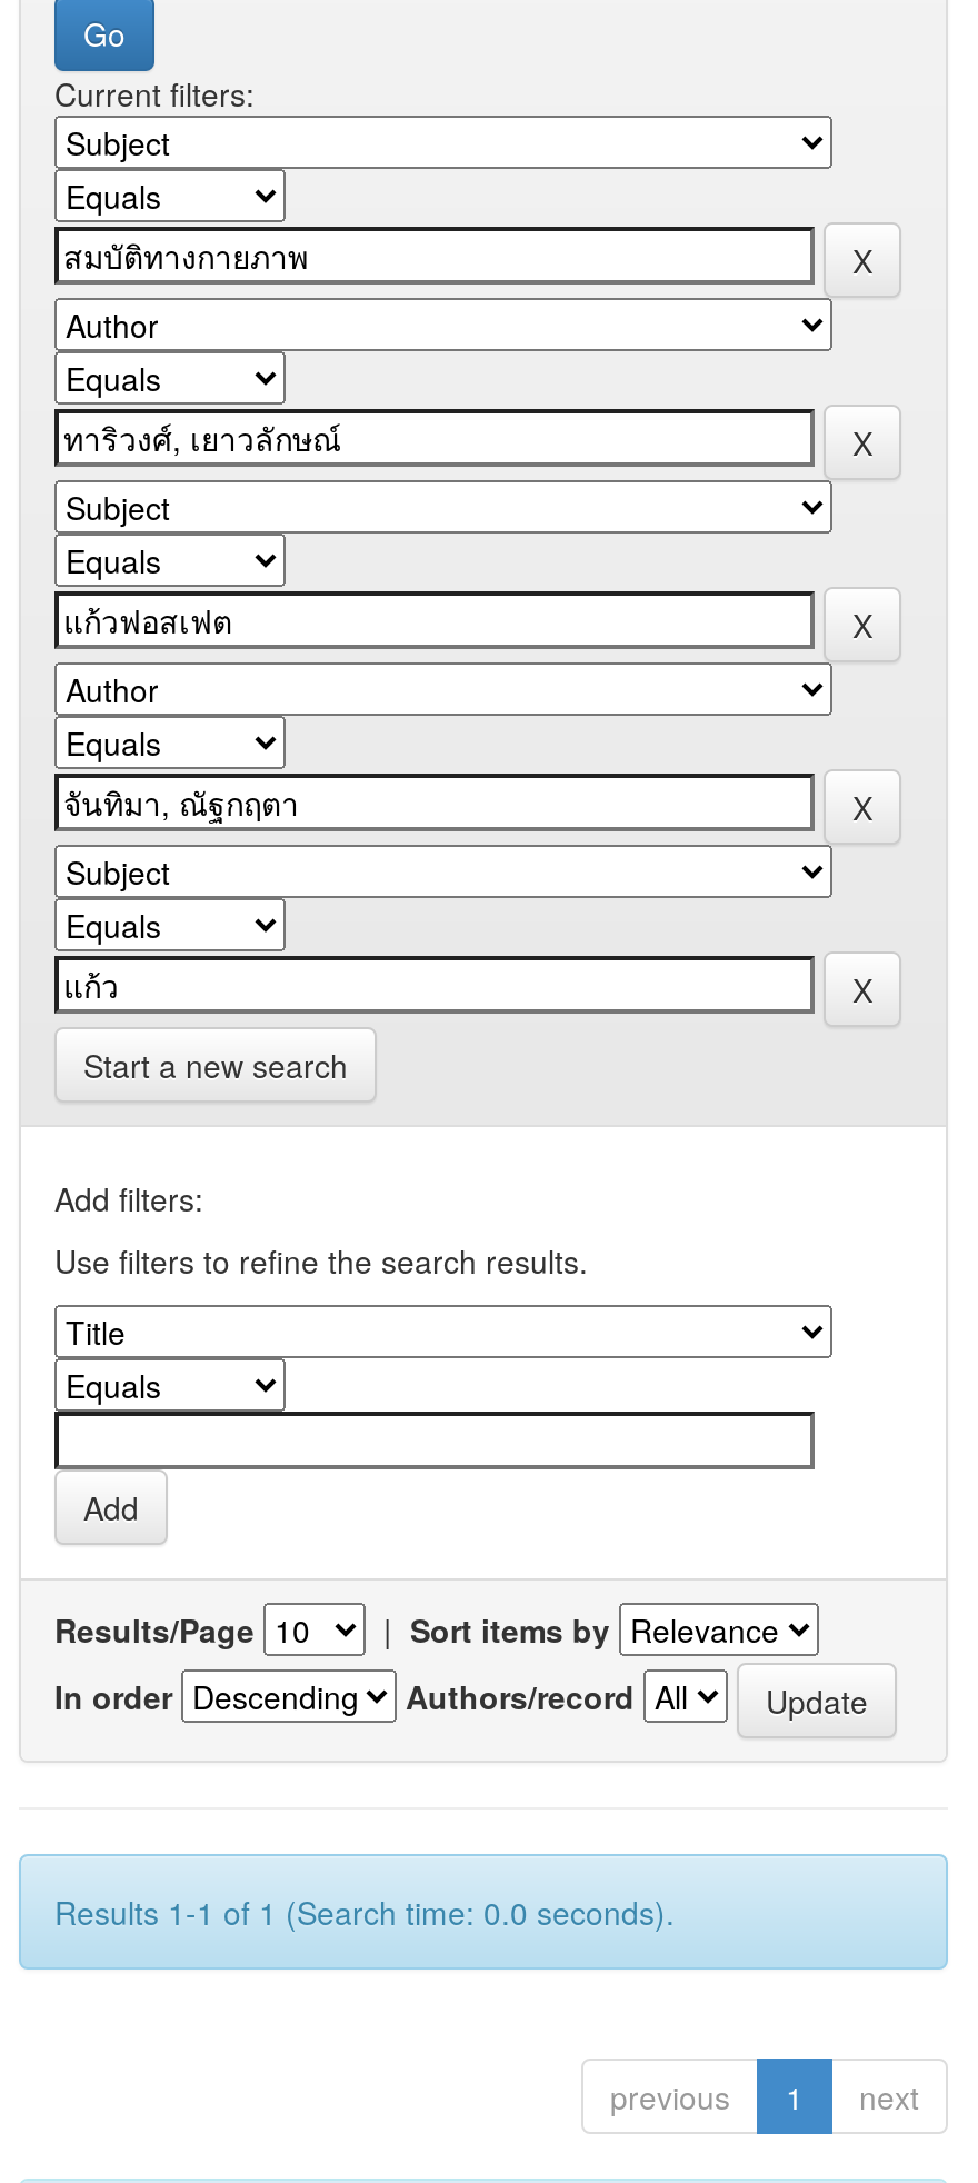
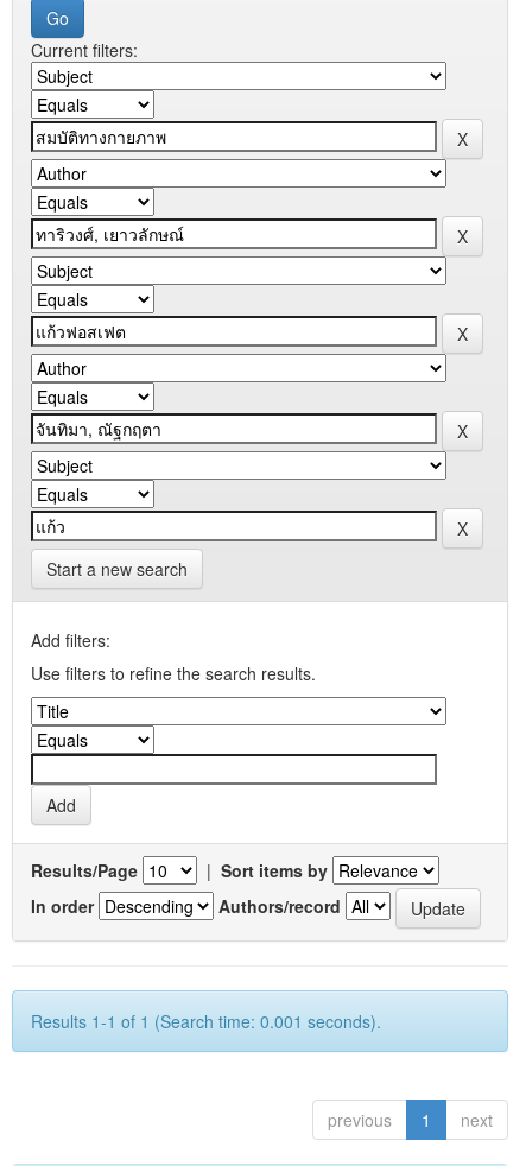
[54,1890,675,1934] Results 1-1 of 1 (Search time: 0.0 seconds). -> [31,1009,381,1033] Results 1-1 of 1 (Search time: 0.001 seconds).

